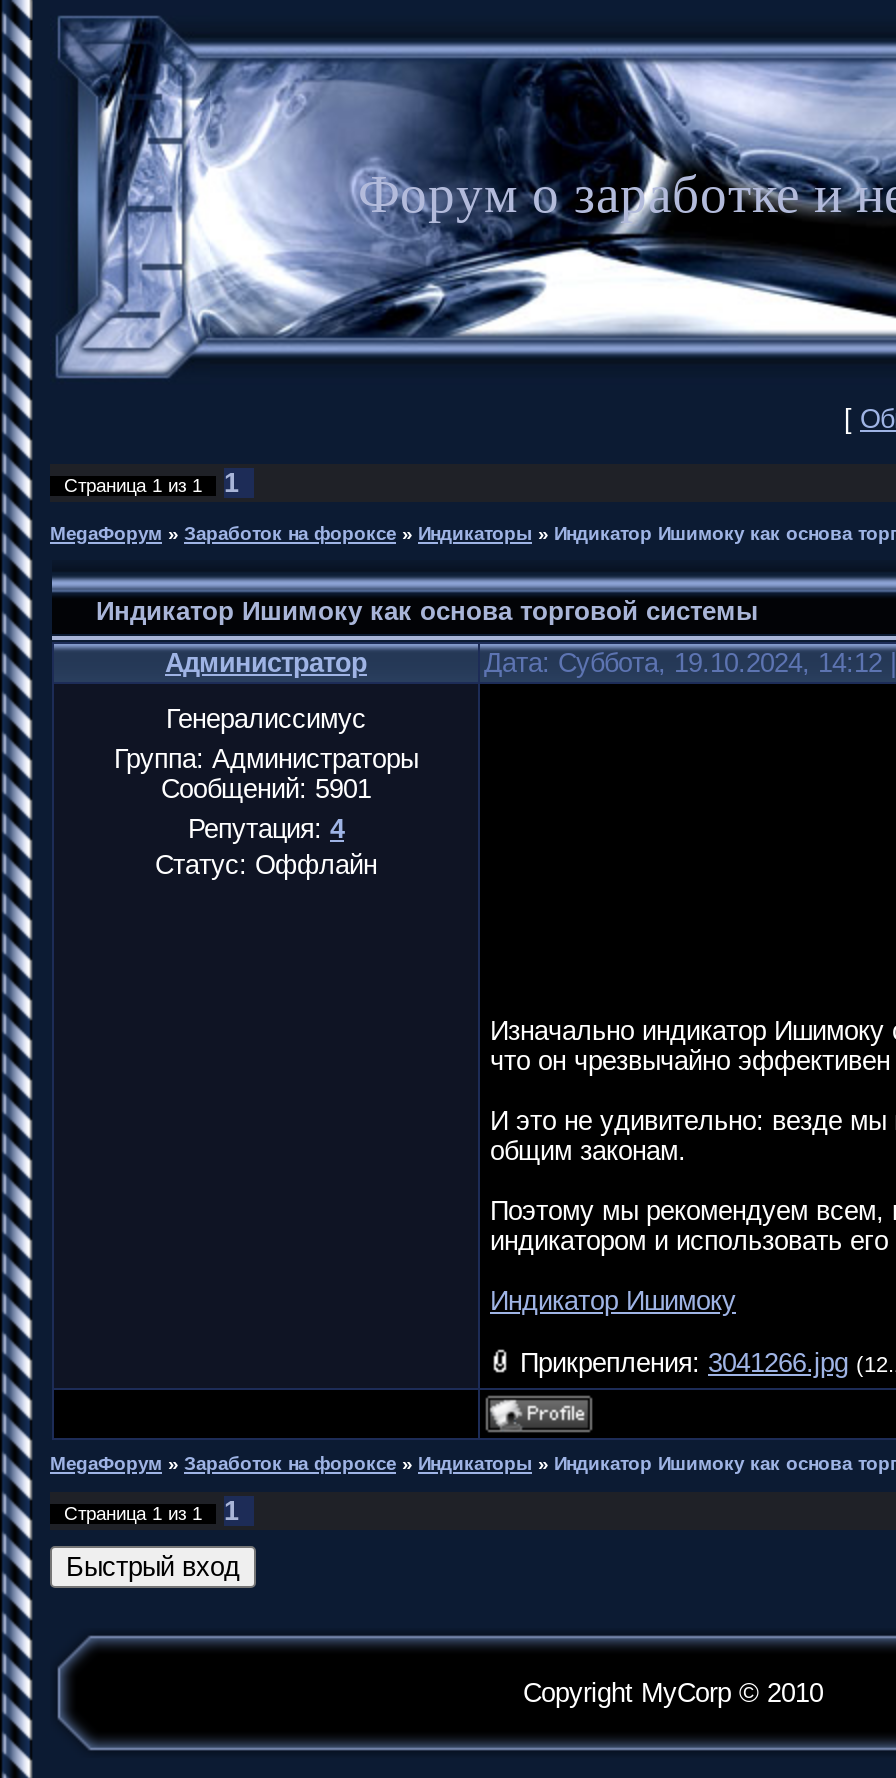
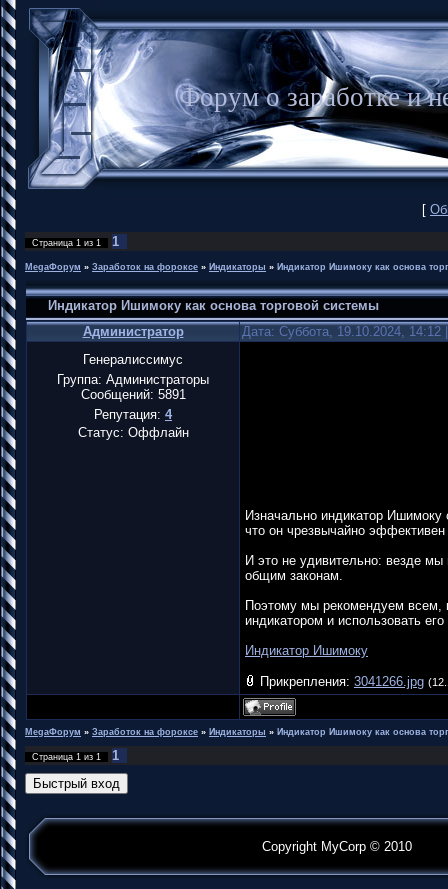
[161,774,371,804] Сообщений: 5901 -> [80,387,185,402] Сообщений: 5891

